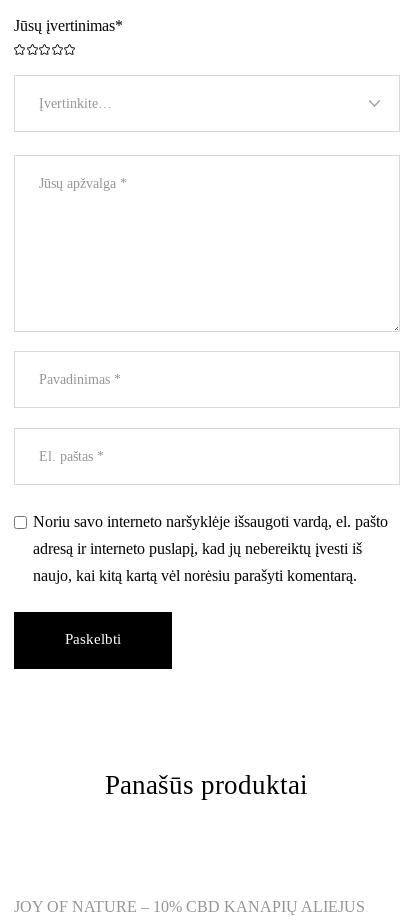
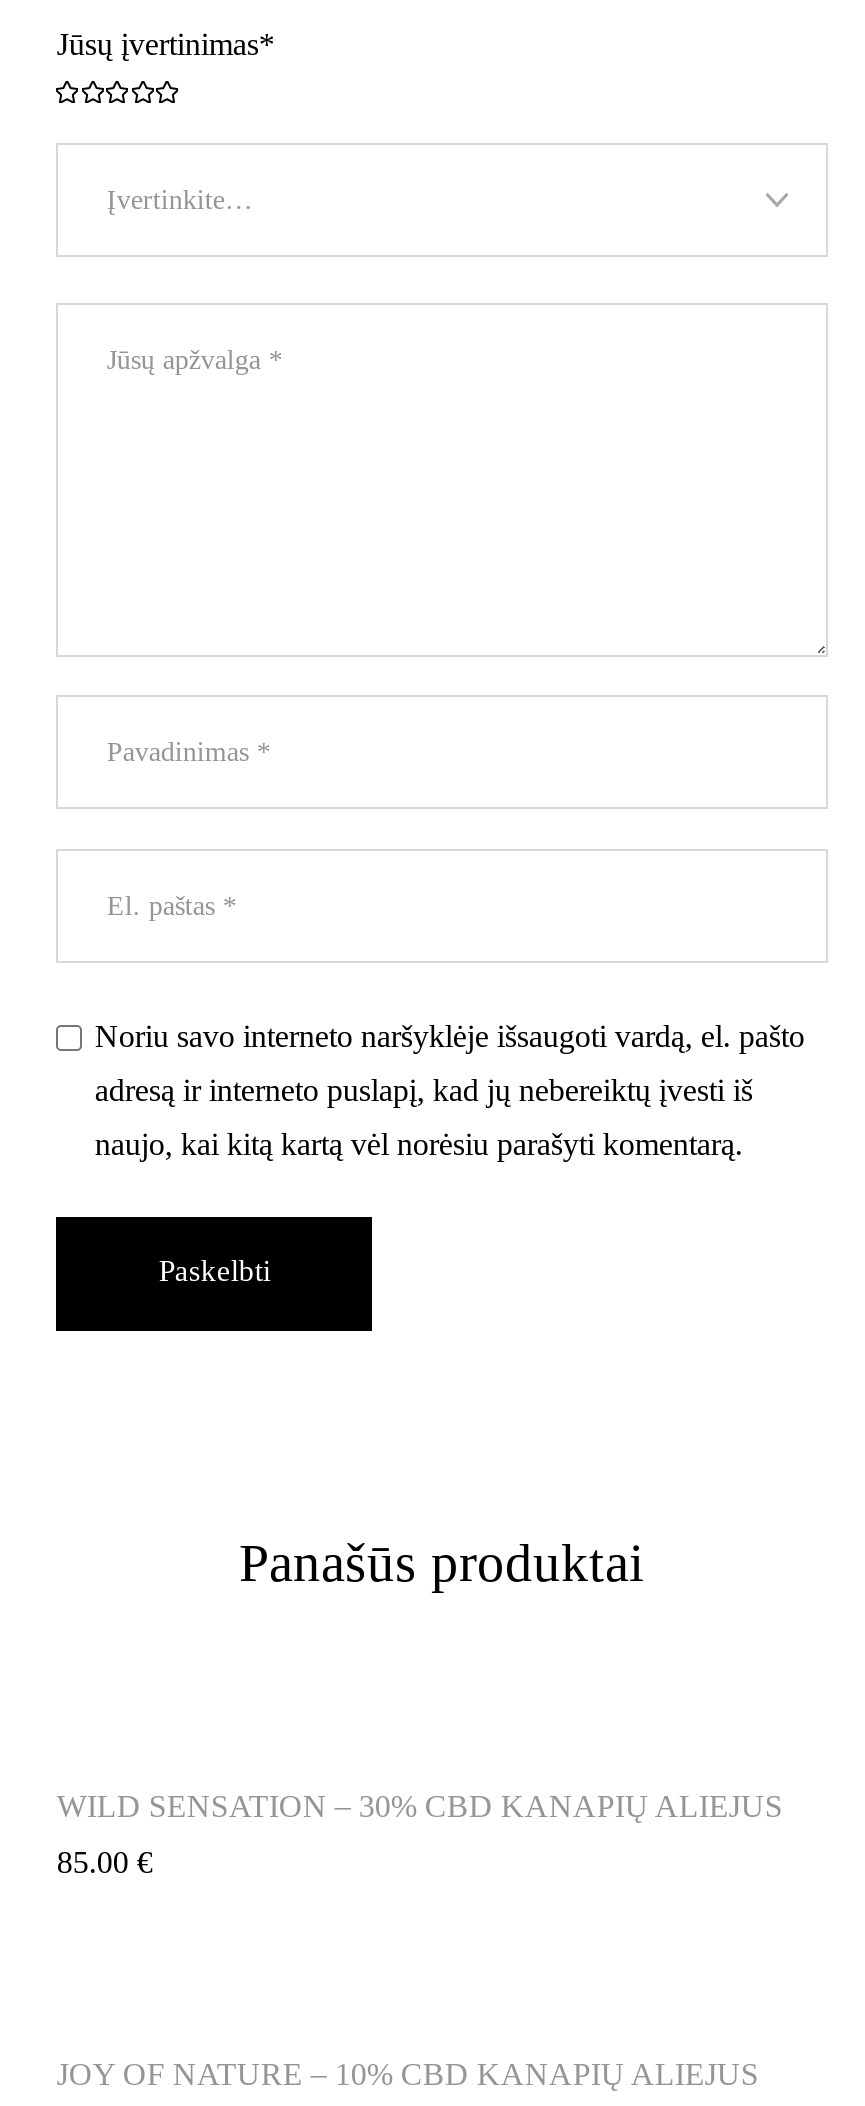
none -> [57,1789,783,1879] WILD SENSATION – 30% CBD KANAPIŲ ALIEJUS | 85.00 €

